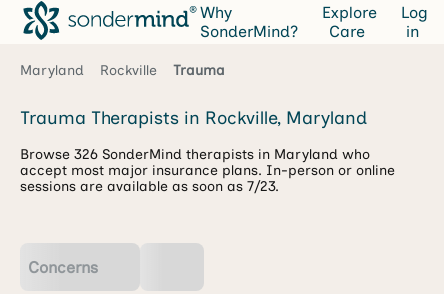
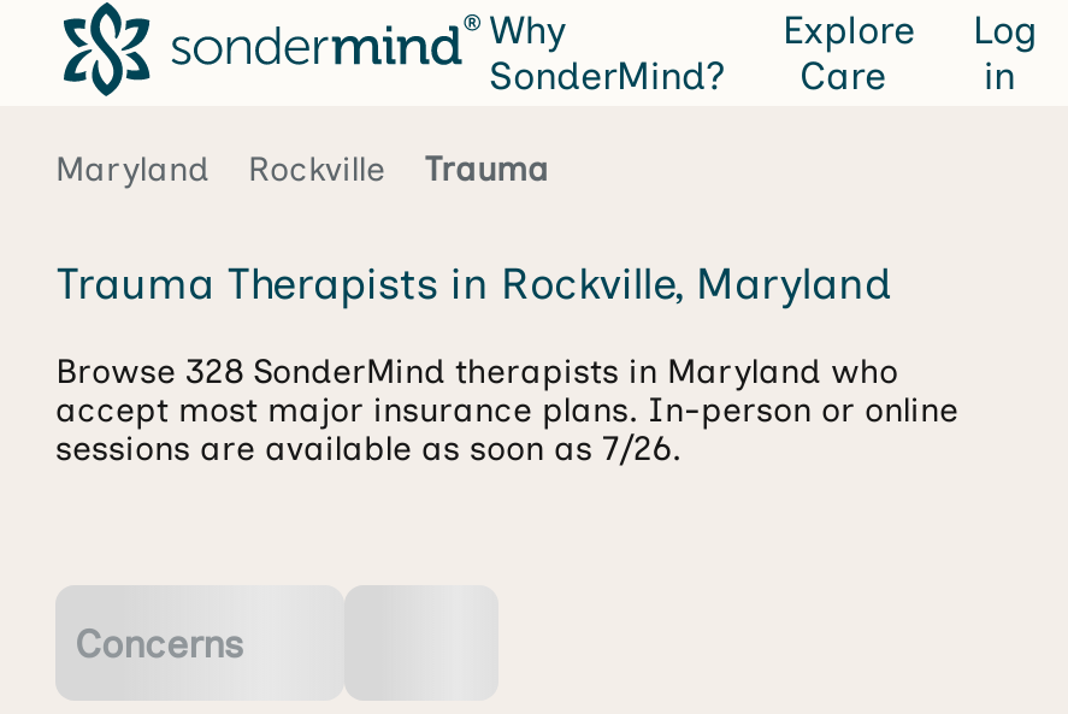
[20,146,370,163] Browse 326 SonderMind therapists in Maryland who -> [55,352,898,393] Browse 328 SonderMind therapists in Maryland who
[20,178,279,195] sessions are available as soon as 7/23. -> [55,429,681,470] sessions are available as soon as 7/26.

